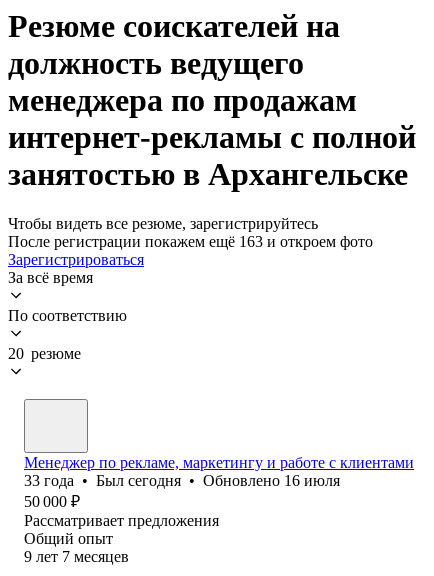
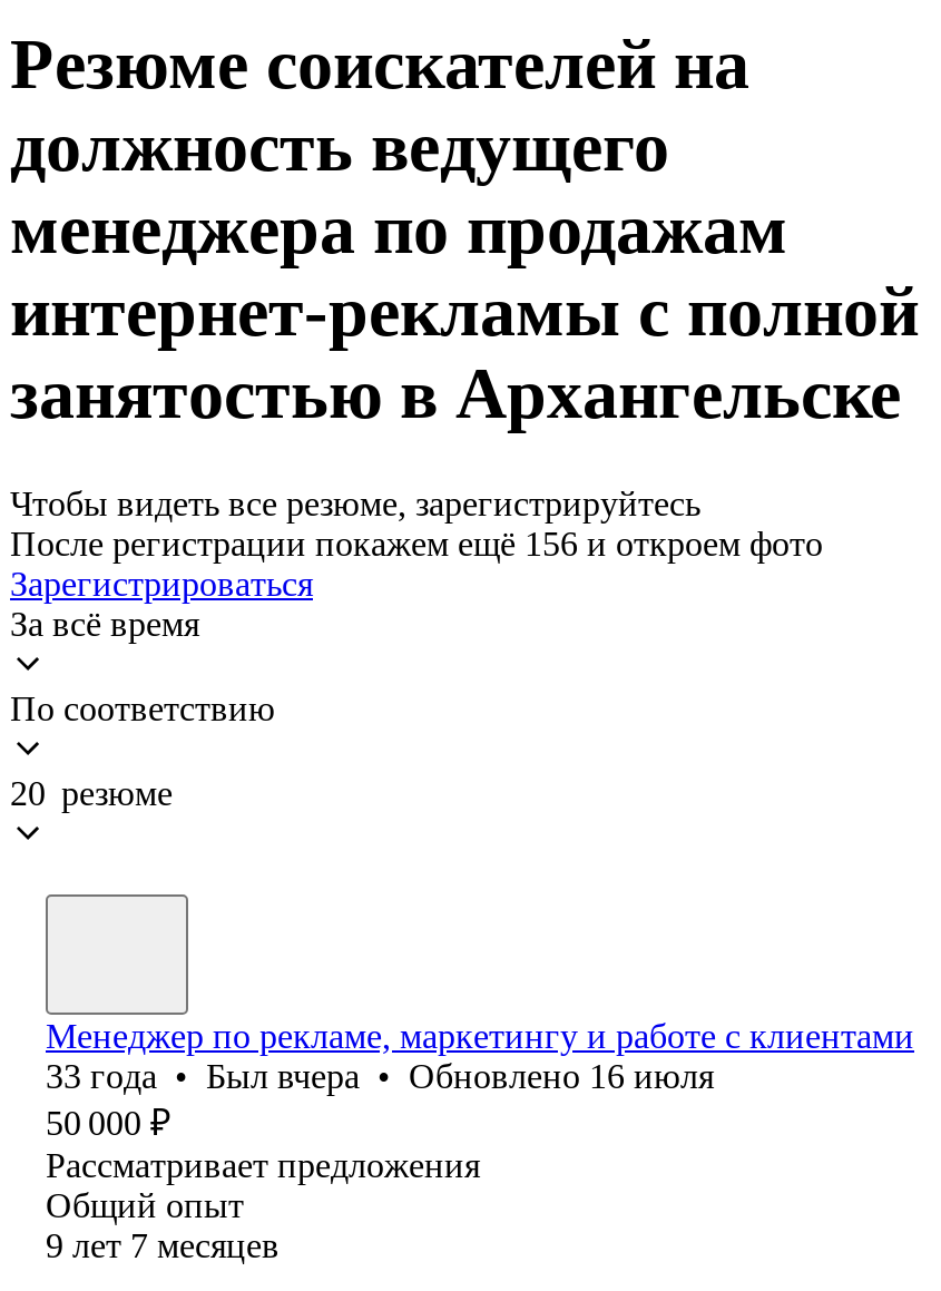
[8,233,373,250] После регистрации покажем ещё 163 и откроем фото -> [10,524,823,562] После регистрации покажем ещё 156 и откроем фото
[24,472,340,489] 33 года • Был сегодня • Обновлено 16 июля -> [46,1057,714,1095] 33 года • Был вчера • Обновлено 16 июля

